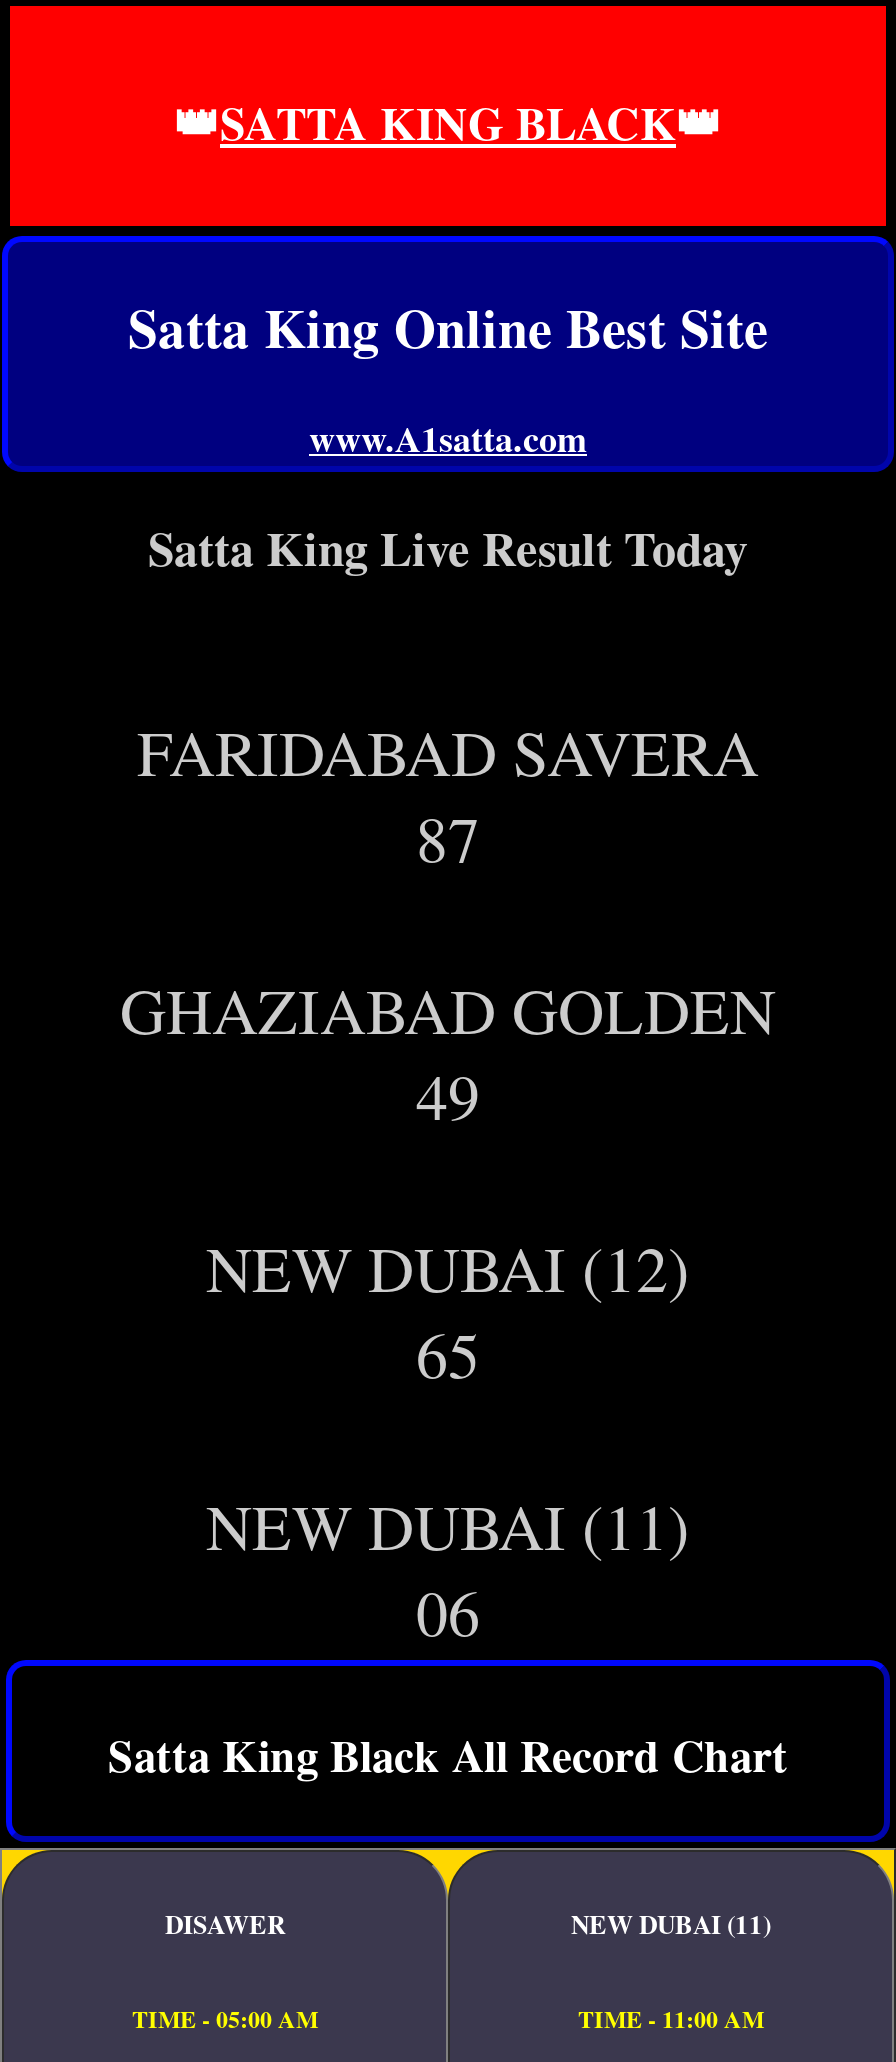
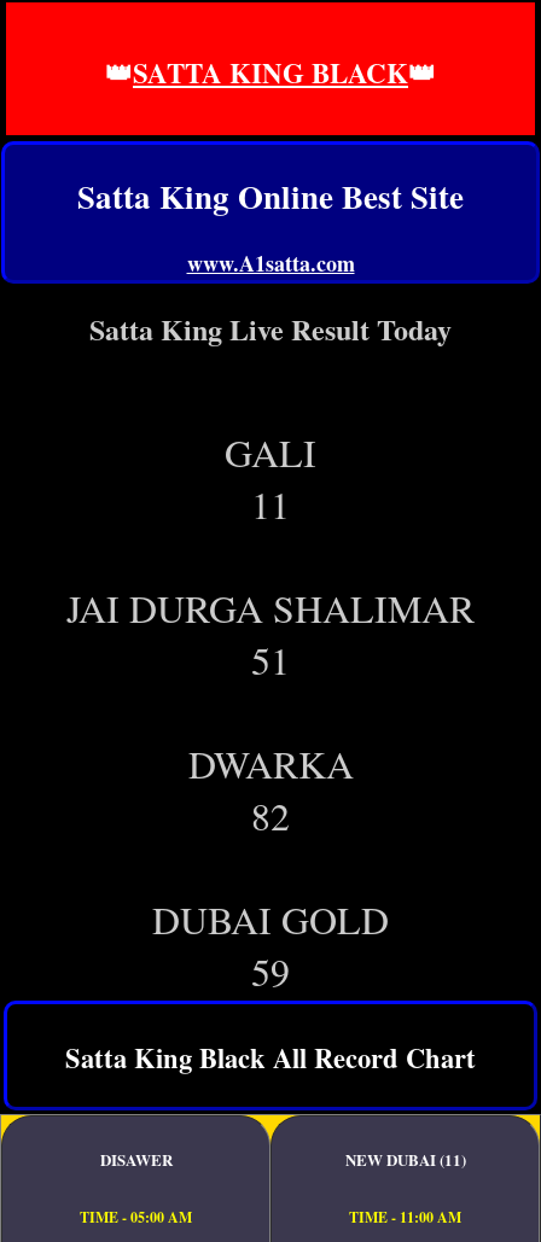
[137,707,759,879] FARIDABAD SAVERA | 87 -> [225,425,316,529] GALI | 11
[120,965,776,1137] GHAZIABAD GOLDEN | 49 -> [66,581,475,685] JAI DURGA SHALIMAR | 51
[206,1223,690,1395] NEW DUBAI (12) | 65 -> [188,737,353,841] DWARKA | 82
[206,1481,690,1653] NEW DUBAI (11) | 06 -> [152,893,389,996] DUBAI GOLD | 59

